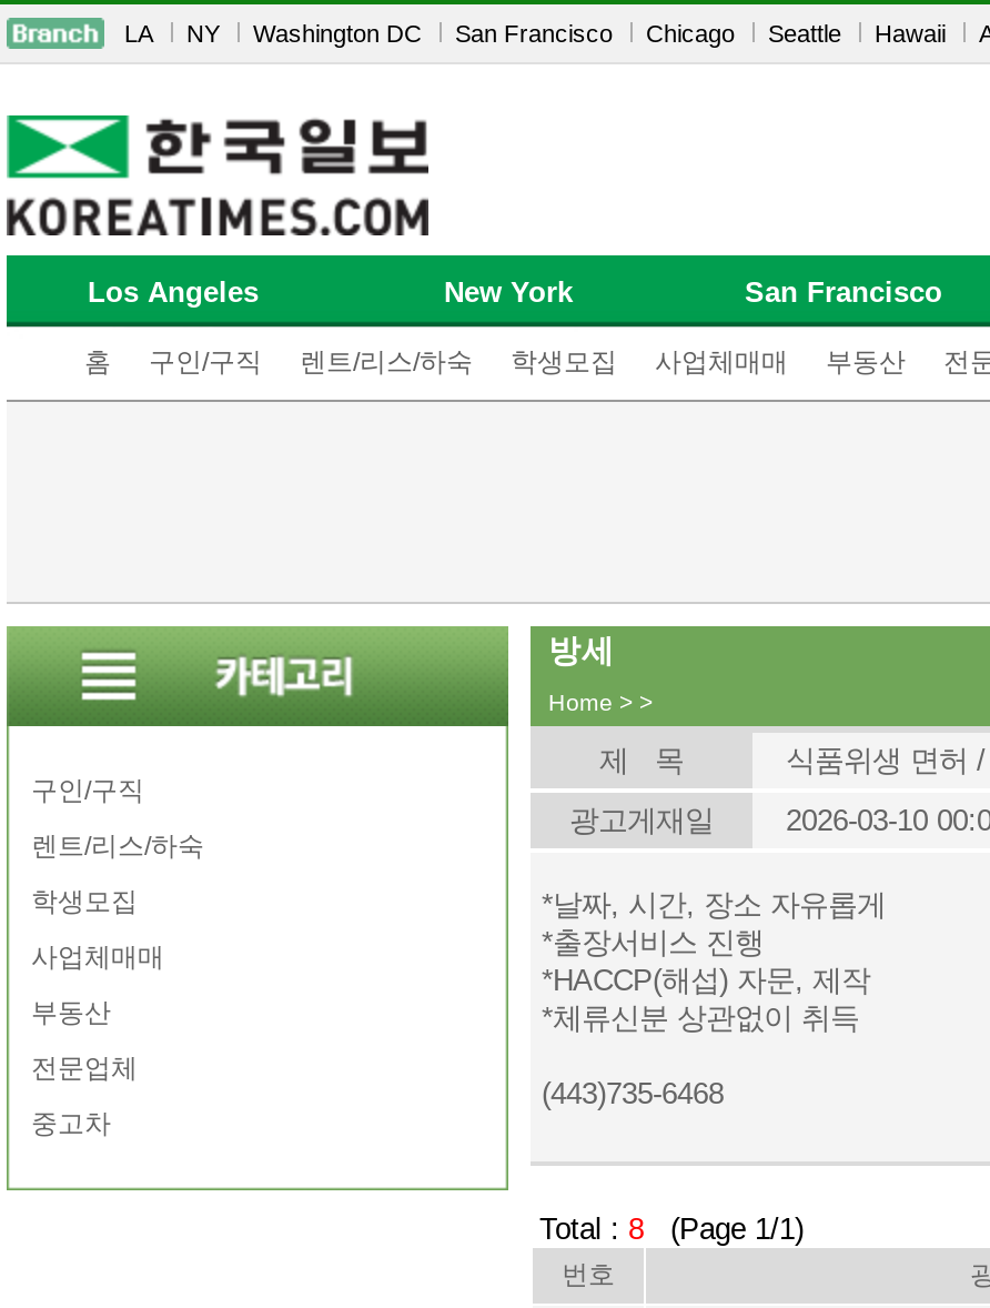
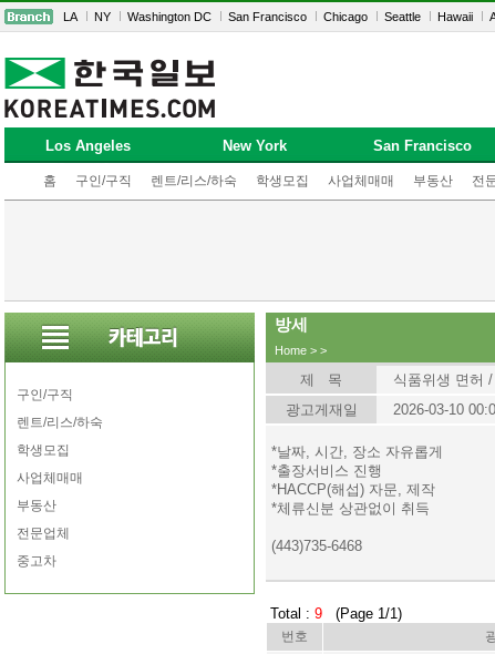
[531,1213,804,1246] Total : 8 (Page 1/1) -> [266,605,402,622] Total : 9 (Page 1/1)

